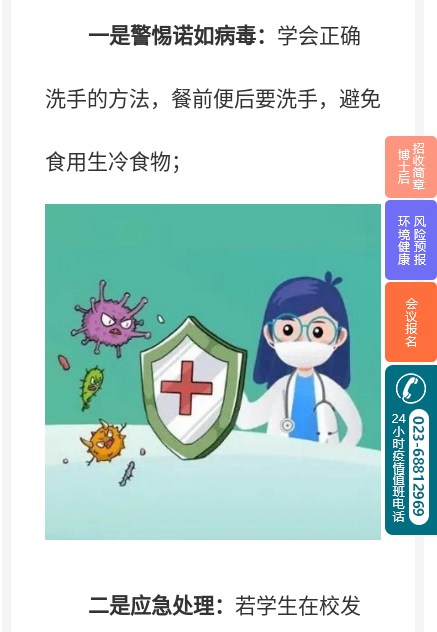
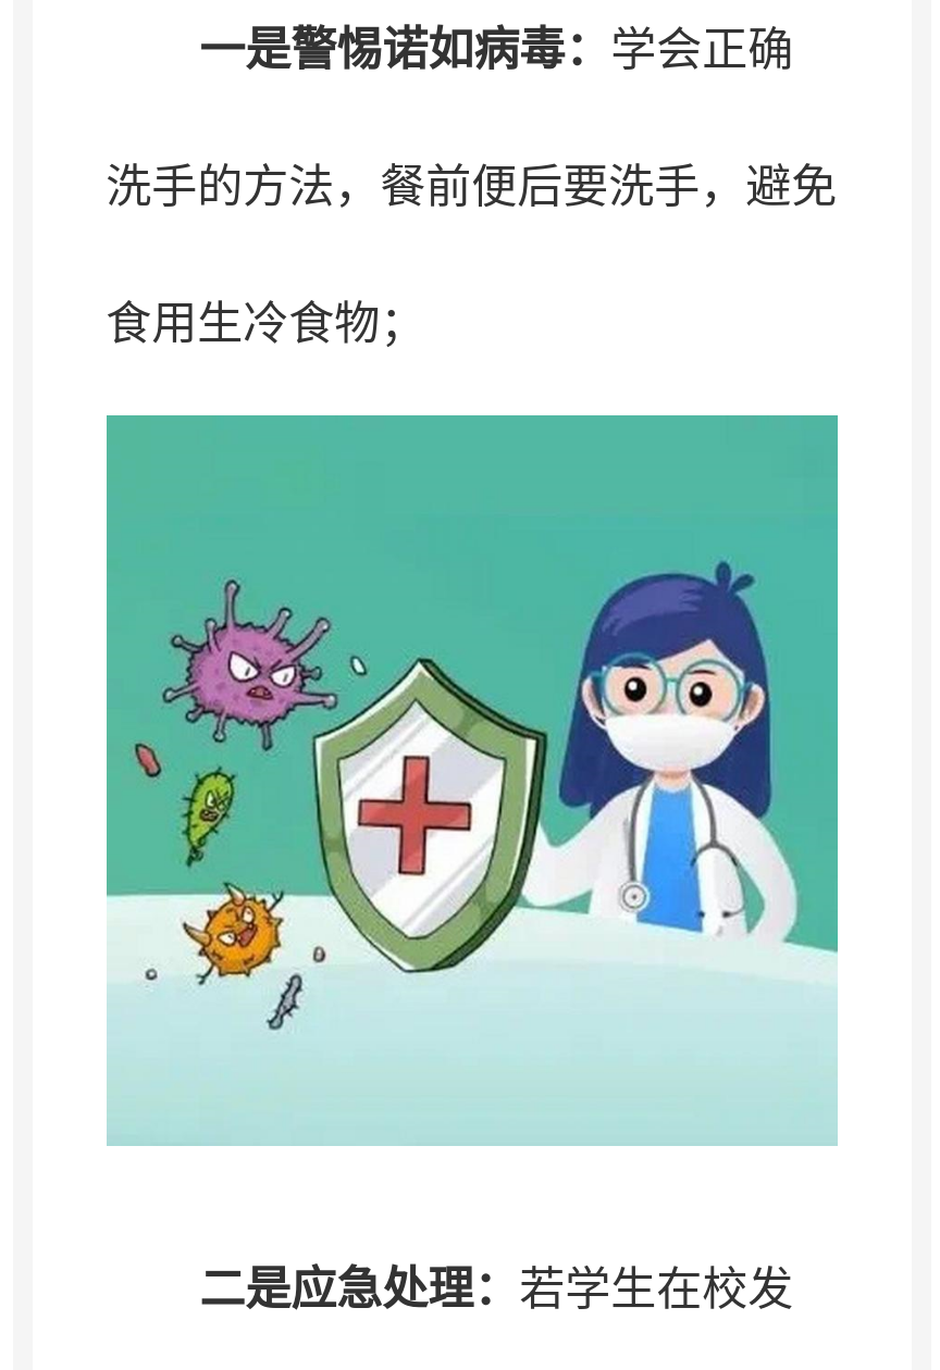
[384,135,434,536] [image] -> none

